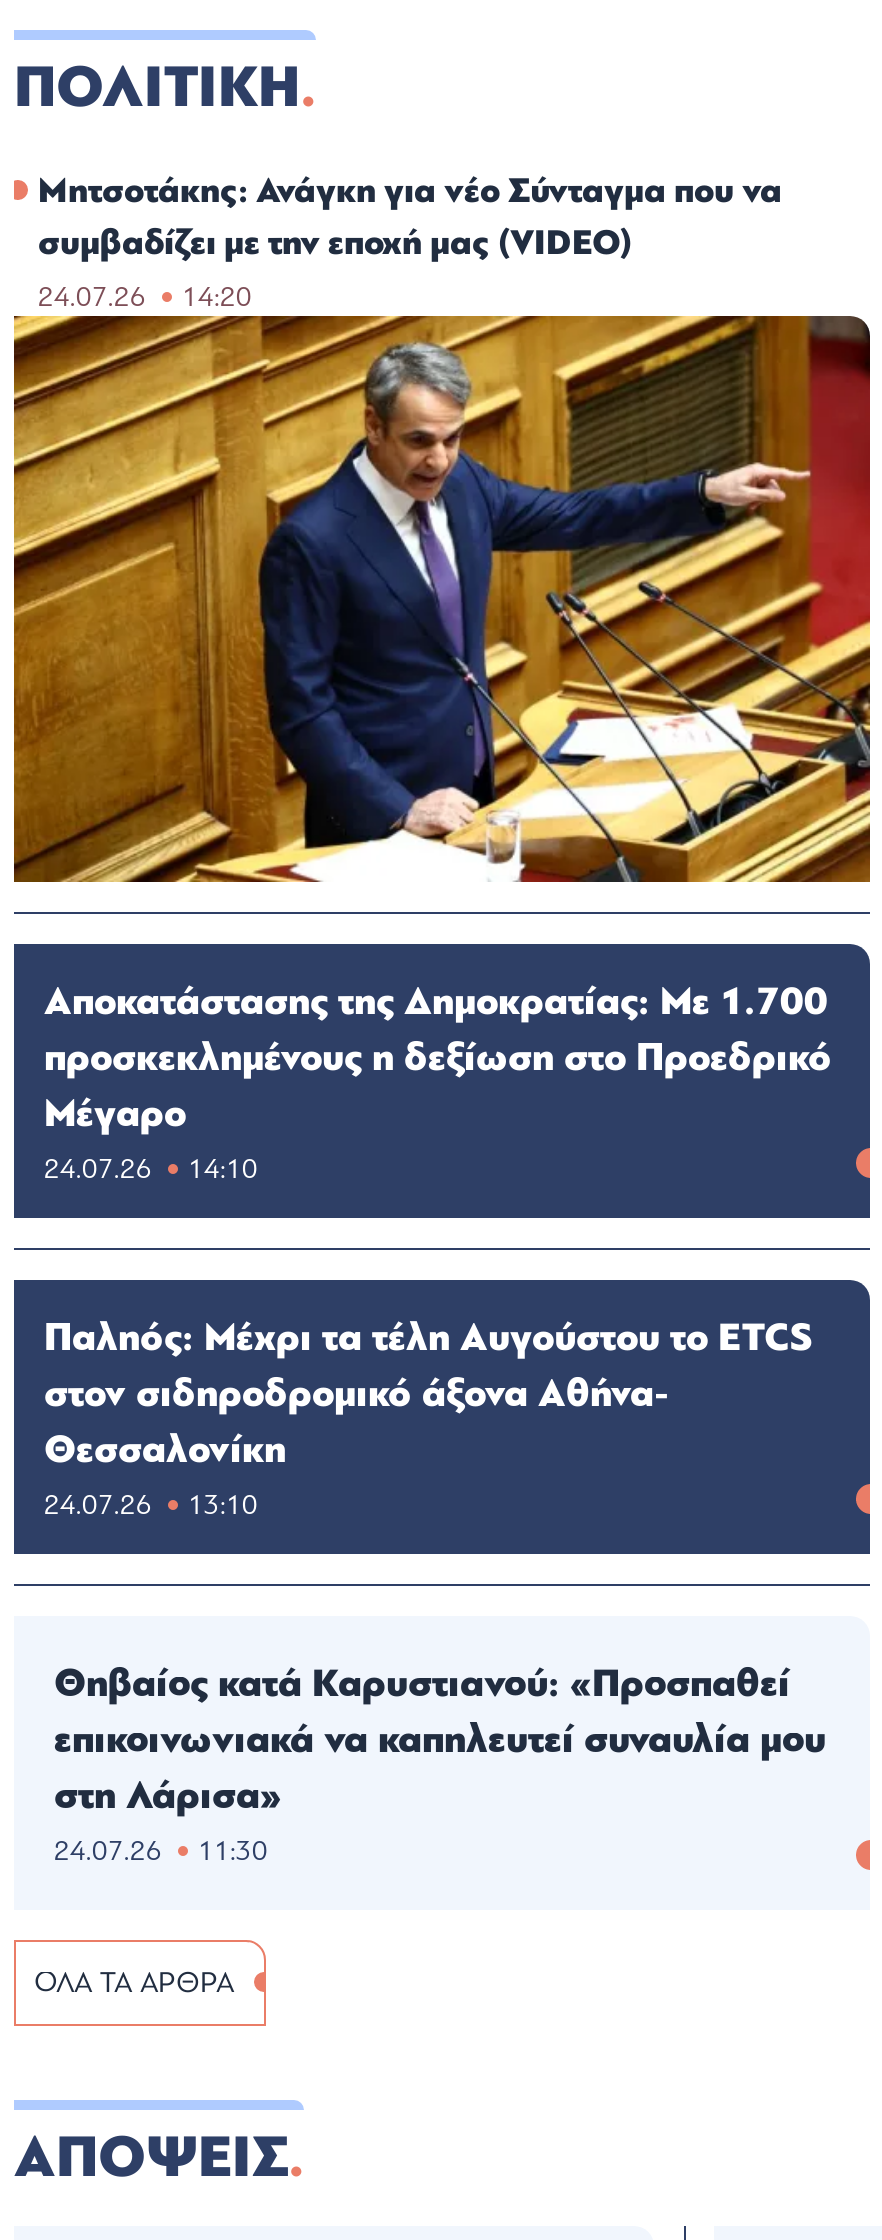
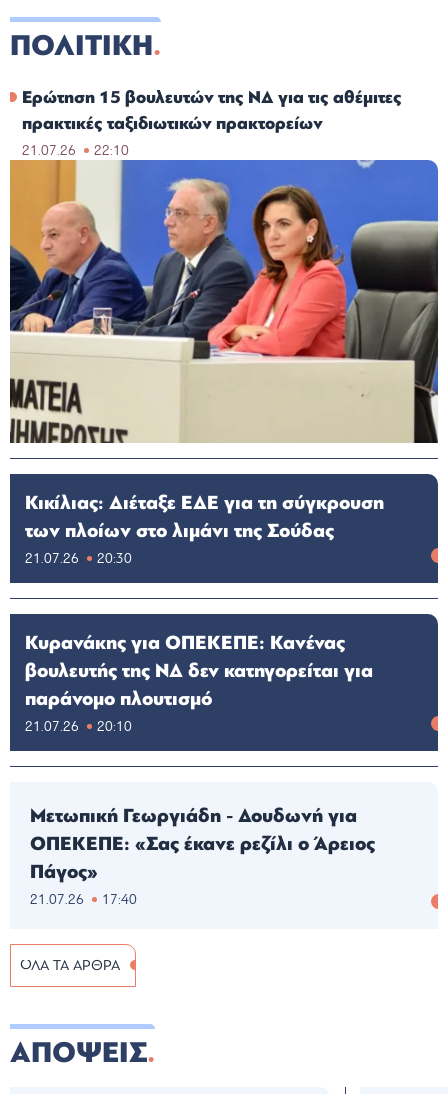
[12,166,872,884] [image] | Μητσοτάκης: Ανάγκη για νέο Σύνταγμα που να | συμβαδίζει με την εποχή μας (VIDEO) | 24.07.26 | 14:20 -> [9,85,439,444] [image] | Ερώτηση 15 βουλευτών της ΝΔ για τις αθέμιτες | πρακτικές ταξιδιωτικών πρακτορείων | 21.07.26 | 22:10
[44,974,832,1188] Αποκατάστασης της Δημοκρατίας: Με 1.700 | προσκεκλημένους η δεξίωση στο Προεδρικό | Μέγαρο | 24.07.26 | 14:10 -> [25,489,384,568] Κικίλιας: Διέταξε ΕΔΕ για τη σύγκρουση | των πλοίων στο λιμάνι της Σούδας | 21.07.26 | 20:30
[44,1310,812,1524] Παληός: Μέχρι τα τέλη Αυγούστου το ETCS | στον σιδηροδρομικό άξονα Αθήνα- | Θεσσαλονίκη | 24.07.26 | 13:10 -> [25,629,373,736] Κυρανάκης για ΟΠΕΚΕΠΕ: Κανένας | βουλευτής της ΝΔ δεν κατηγορείται για | παράνομο πλουτισμό | 21.07.26 | 20:10
[54,1656,826,1870] Θηβαίος κατά Καρυστιανού: «Προσπαθεί | επικοινωνιακά να καπηλευτεί συναυλία μου | στη Λάρισα» | 24.07.26 | 11:30 -> [30,802,375,909] Μετωπική Γεωργιάδη - Δουδωνή για | ΟΠΕΚΕΠΕ: «Σας έκανε ρεζίλι ο Άρειος | Πάγος» | 21.07.26 | 17:40

